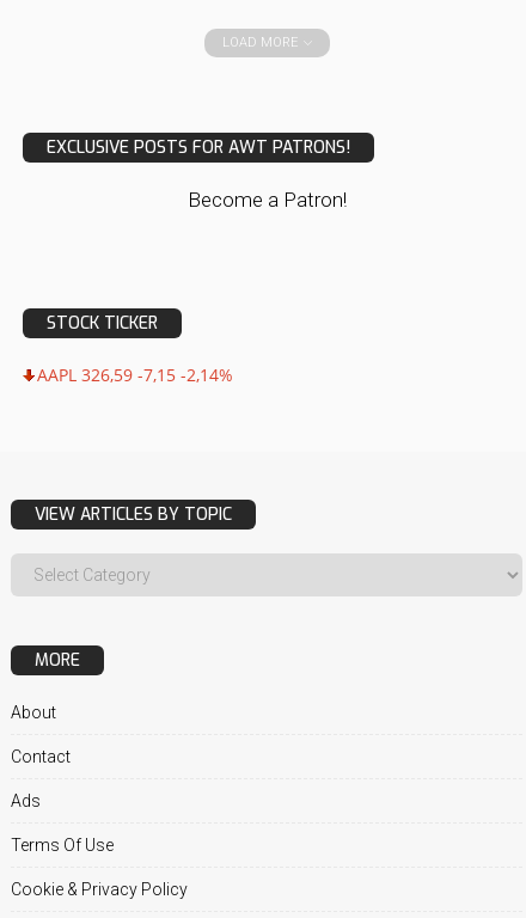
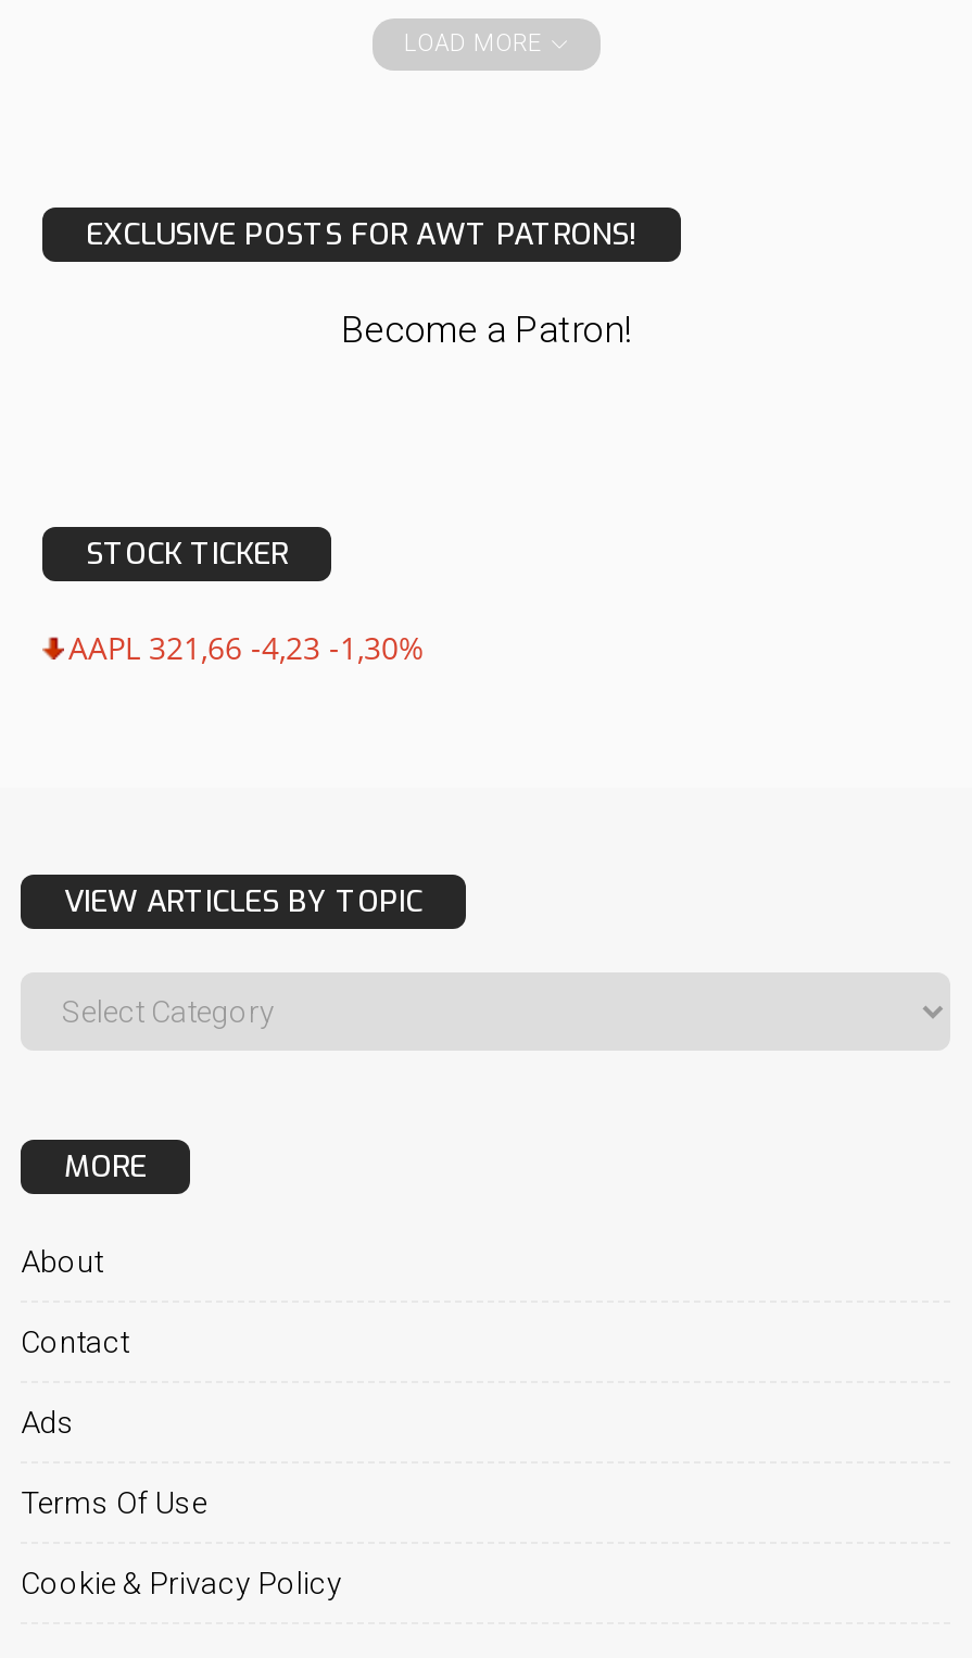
[37,363,233,386] AAPL 326,59 -7,15 -2,14% -> [68,627,425,668] AAPL 321,66 -4,23 -1,30%

